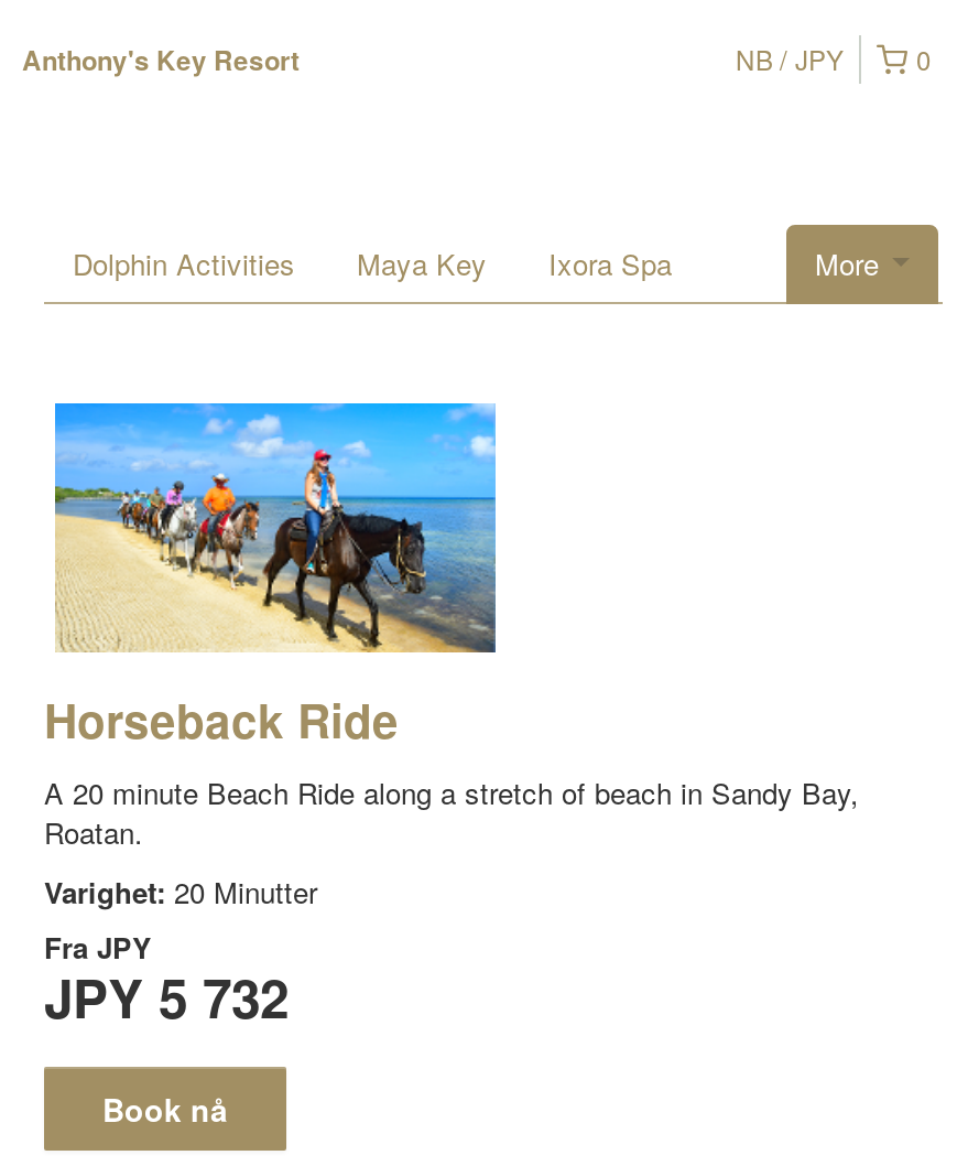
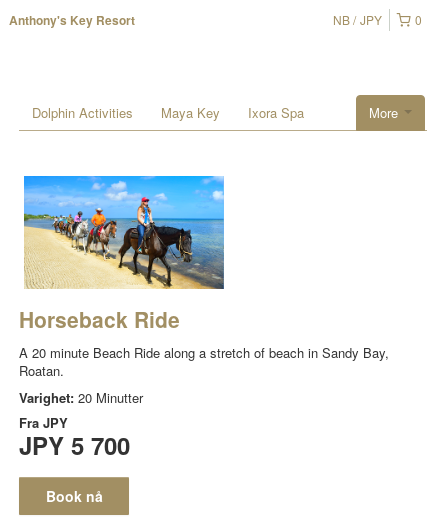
[44,958,289,1033] JPY 5 732 -> [19,427,130,461] JPY 5 700

